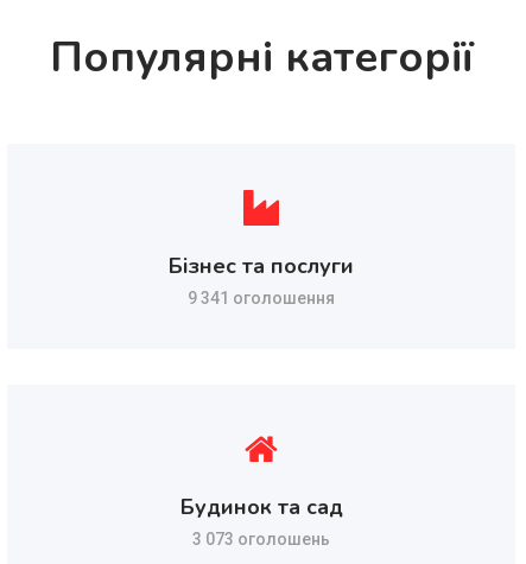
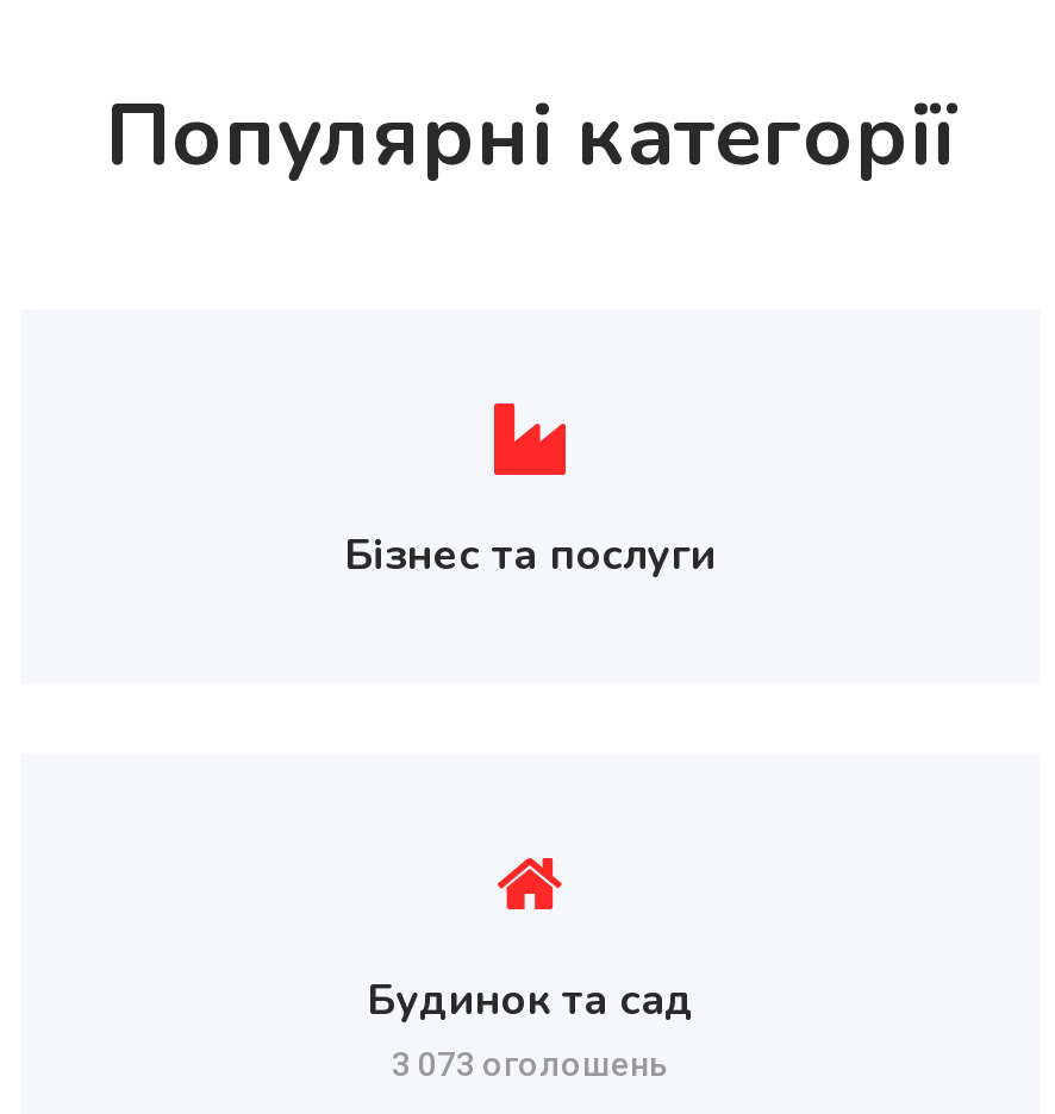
[188,289,335,308] 9 341 оголошення -> none

